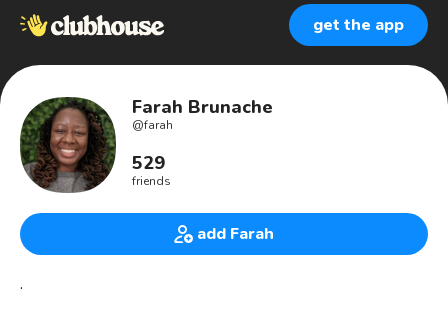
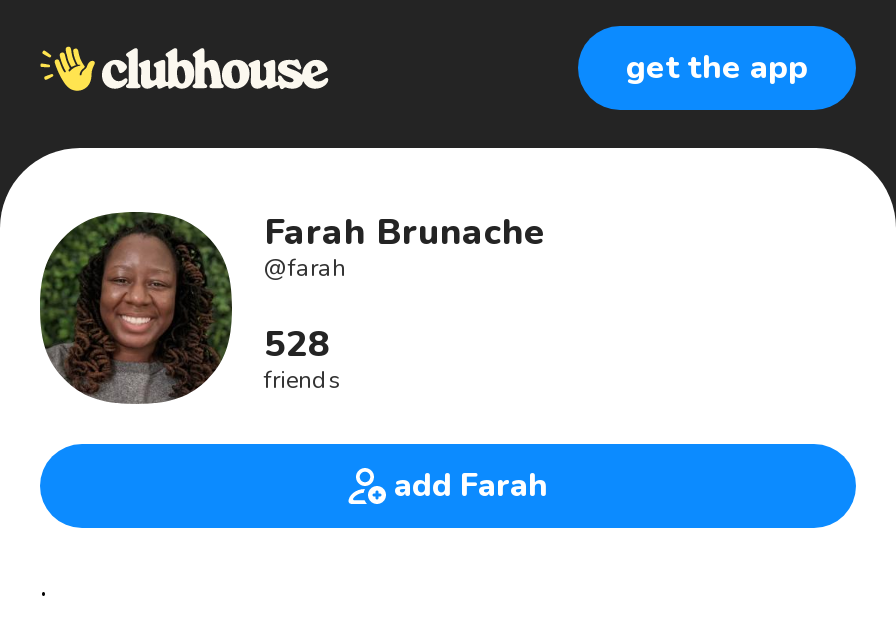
[132,151,165,175] 529 -> [264,320,330,368] 528

